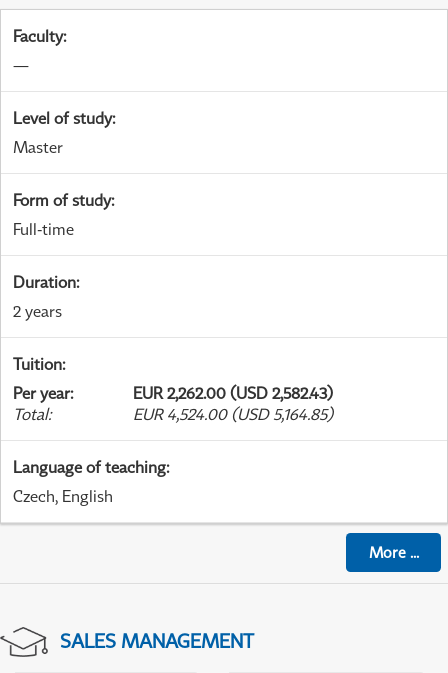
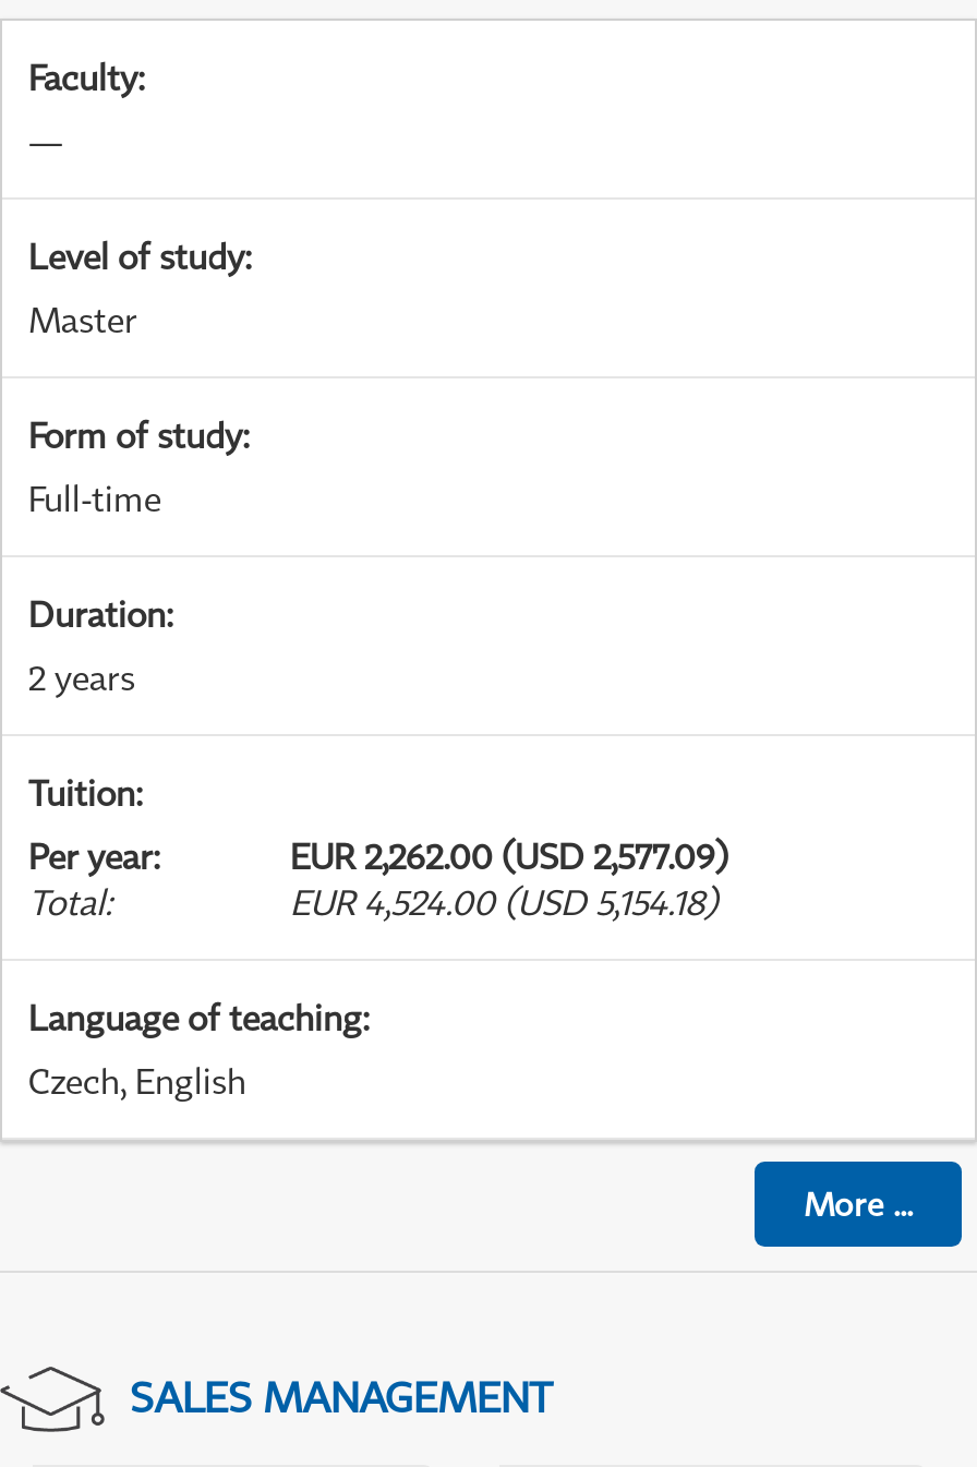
[133,383,333,403] EUR 2,262.00 (USD 2,582.43) -> [290,835,728,878] EUR 2,262.00 (USD 2,577.09)
[133,404,333,424] EUR 4,524.00 (USD 5,164.85) -> [290,880,717,924] EUR 4,524.00 (USD 5,154.18)

